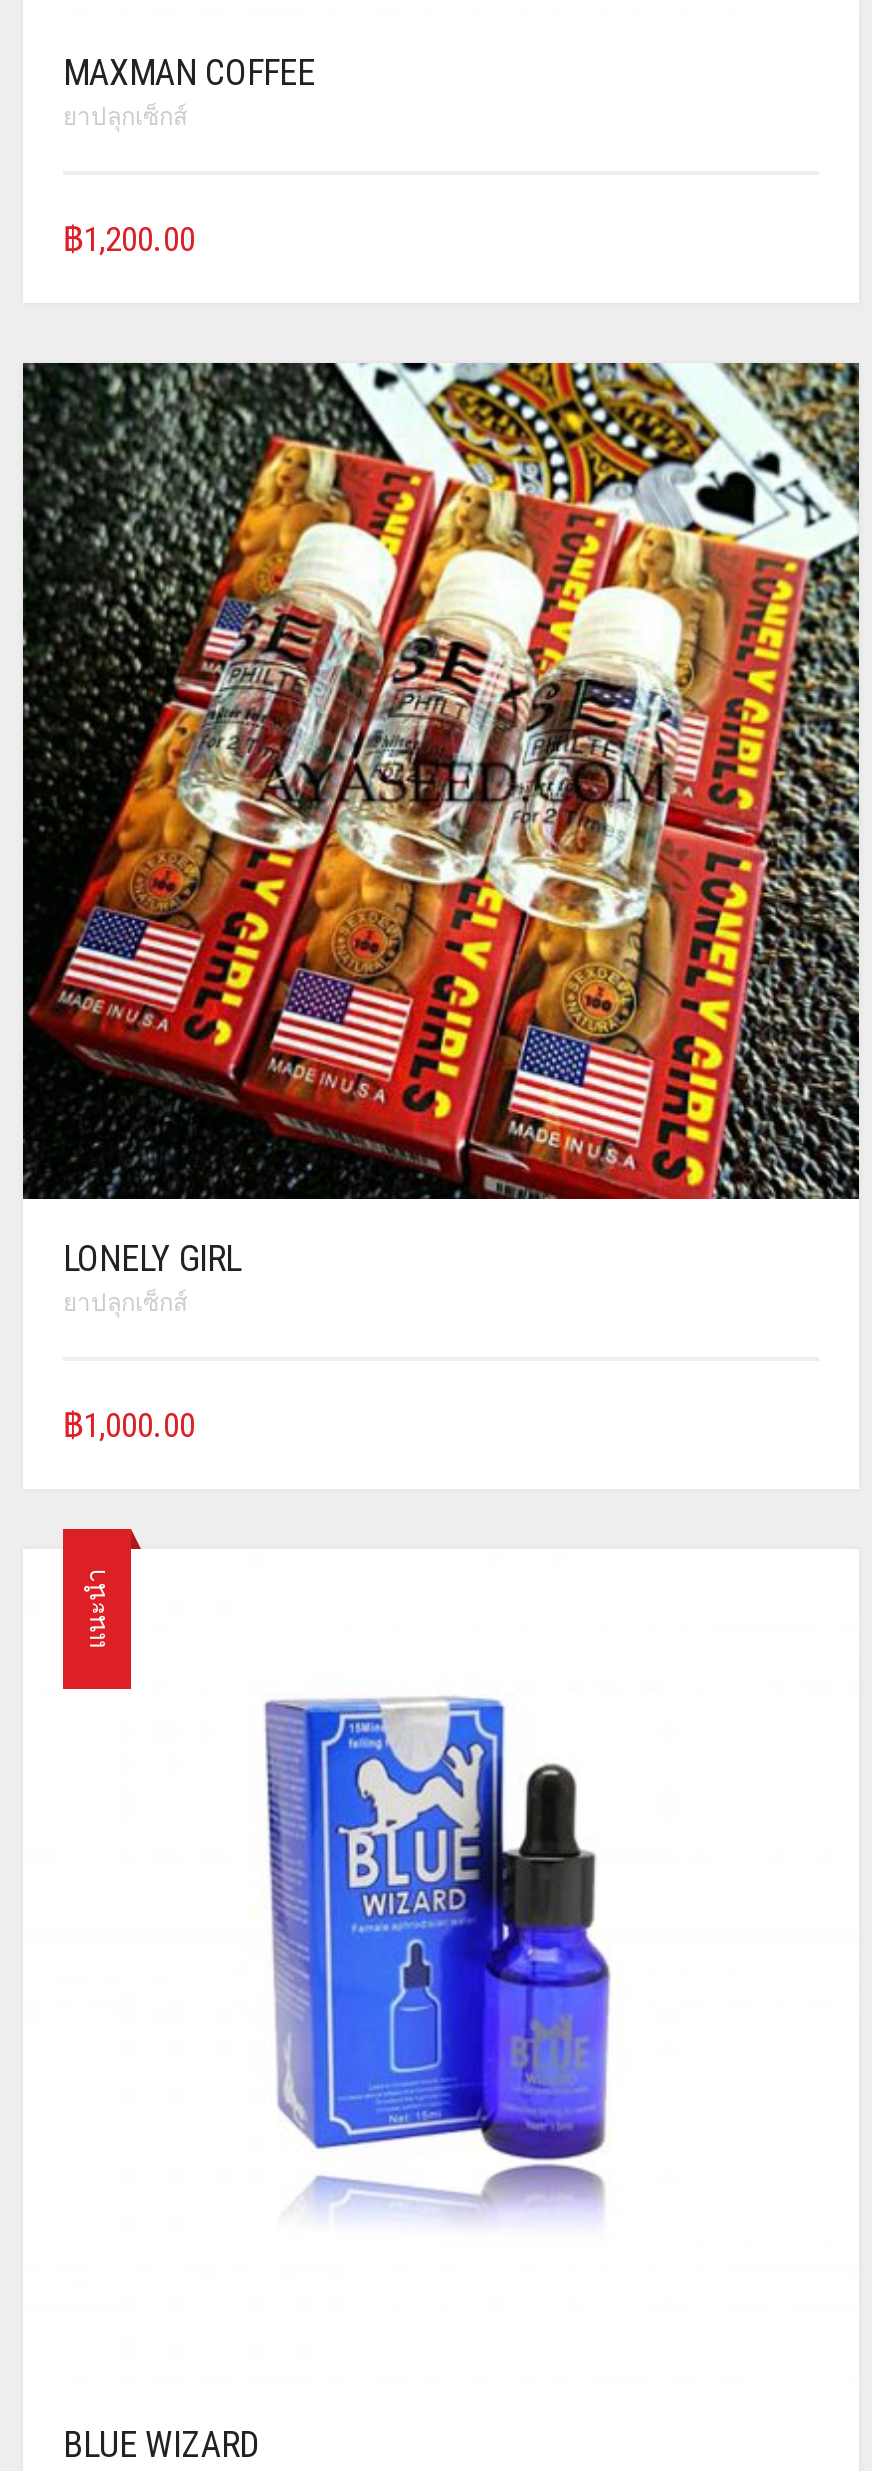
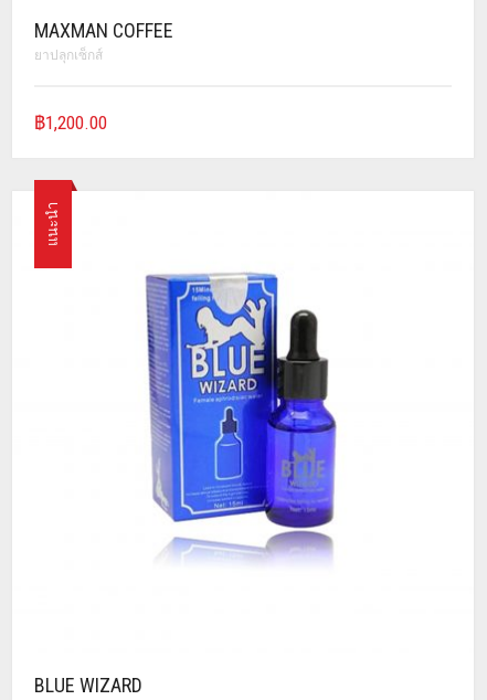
[21,359,861,1445] [image] | LONELY GIRL | ยาปลุกเซ็กส์ | ฿1,000.00 -> none

